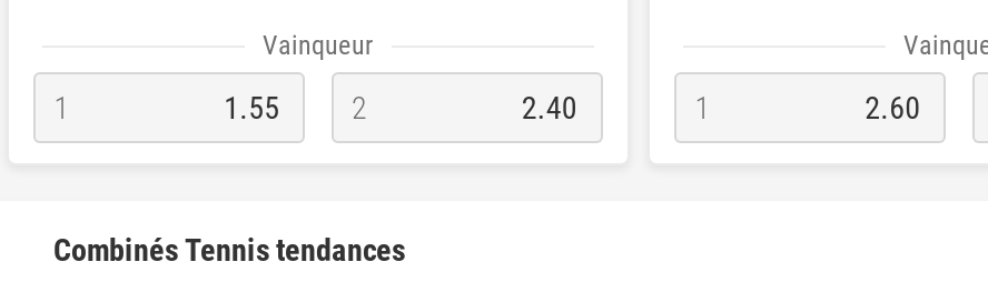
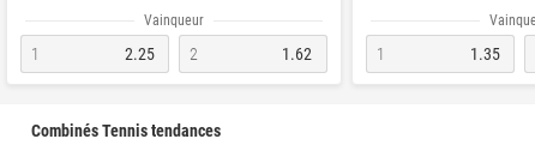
[224,89,279,124] 1.55 -> [124,44,154,63] 2.25
[522,89,577,124] 2.40 -> [282,44,312,63] 1.62
[865,89,920,124] 2.60 -> [470,44,500,63] 1.35

